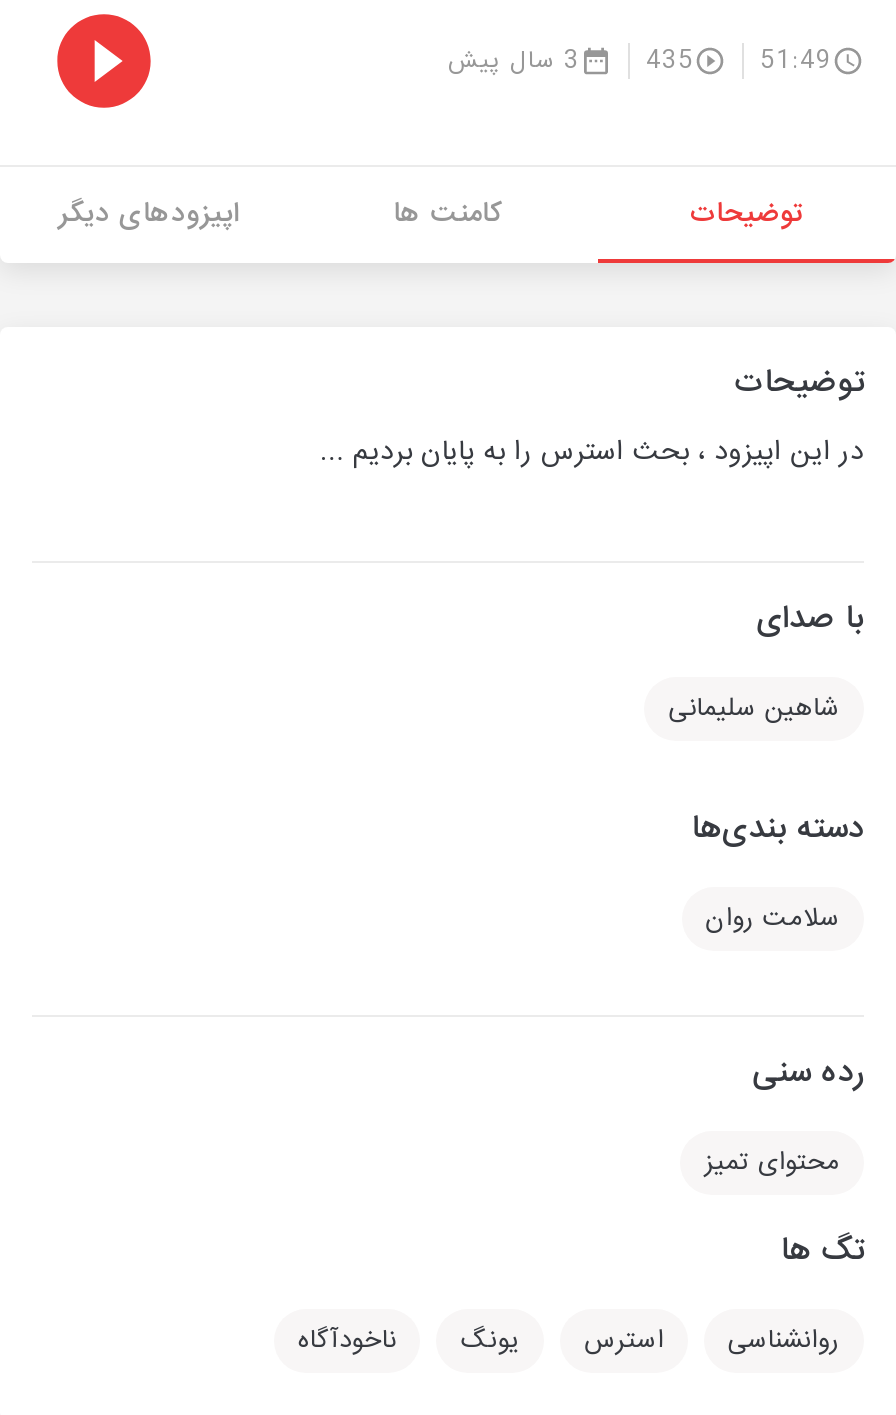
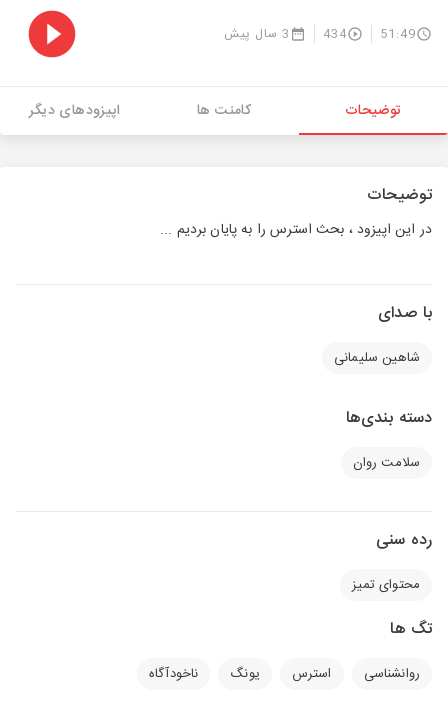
[646,41,694,81] 435 -> [323,24,347,44] 434

